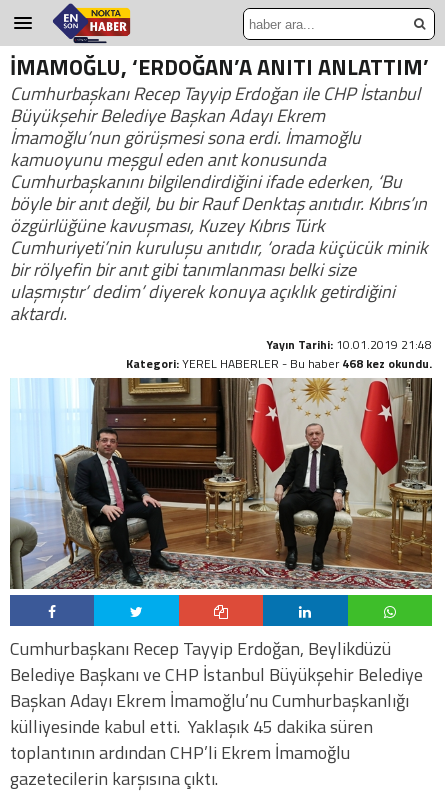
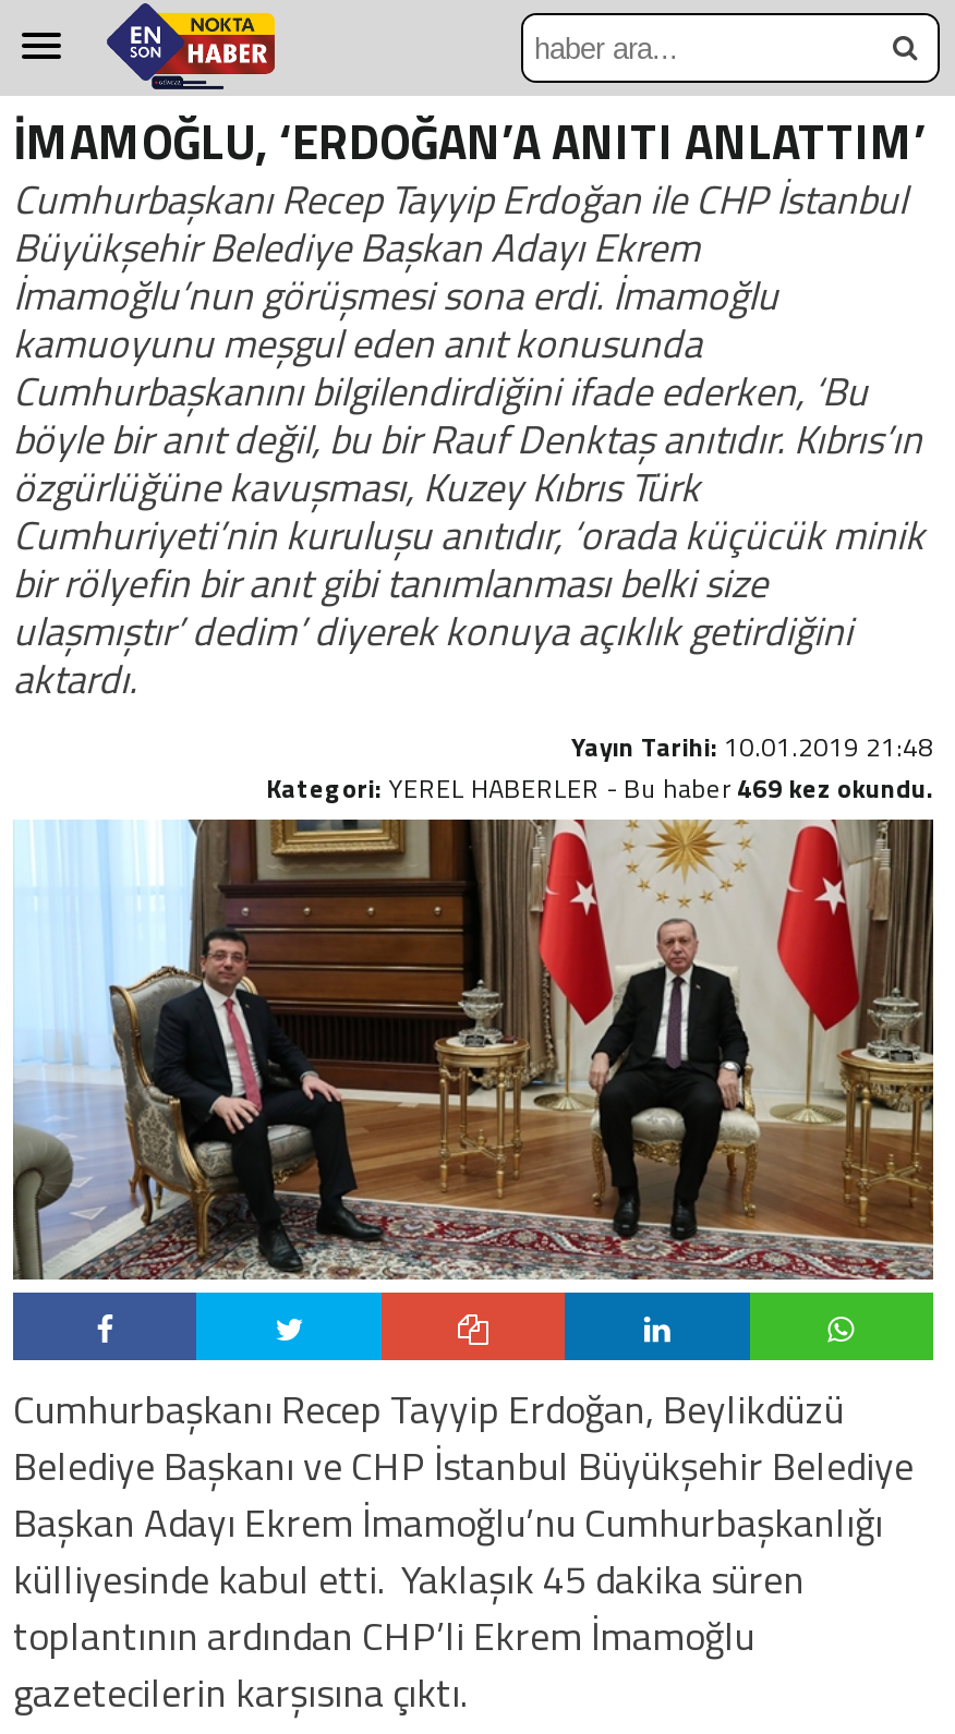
[126,354,432,373] Kategori: YEREL HABERLER - Bu haber 468 kez okundu. -> [266,767,933,809] Kategori: YEREL HABERLER - Bu haber 469 kez okundu.

